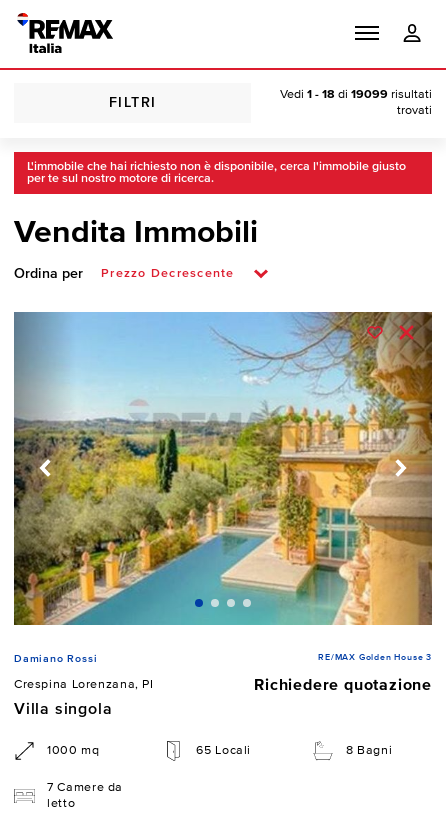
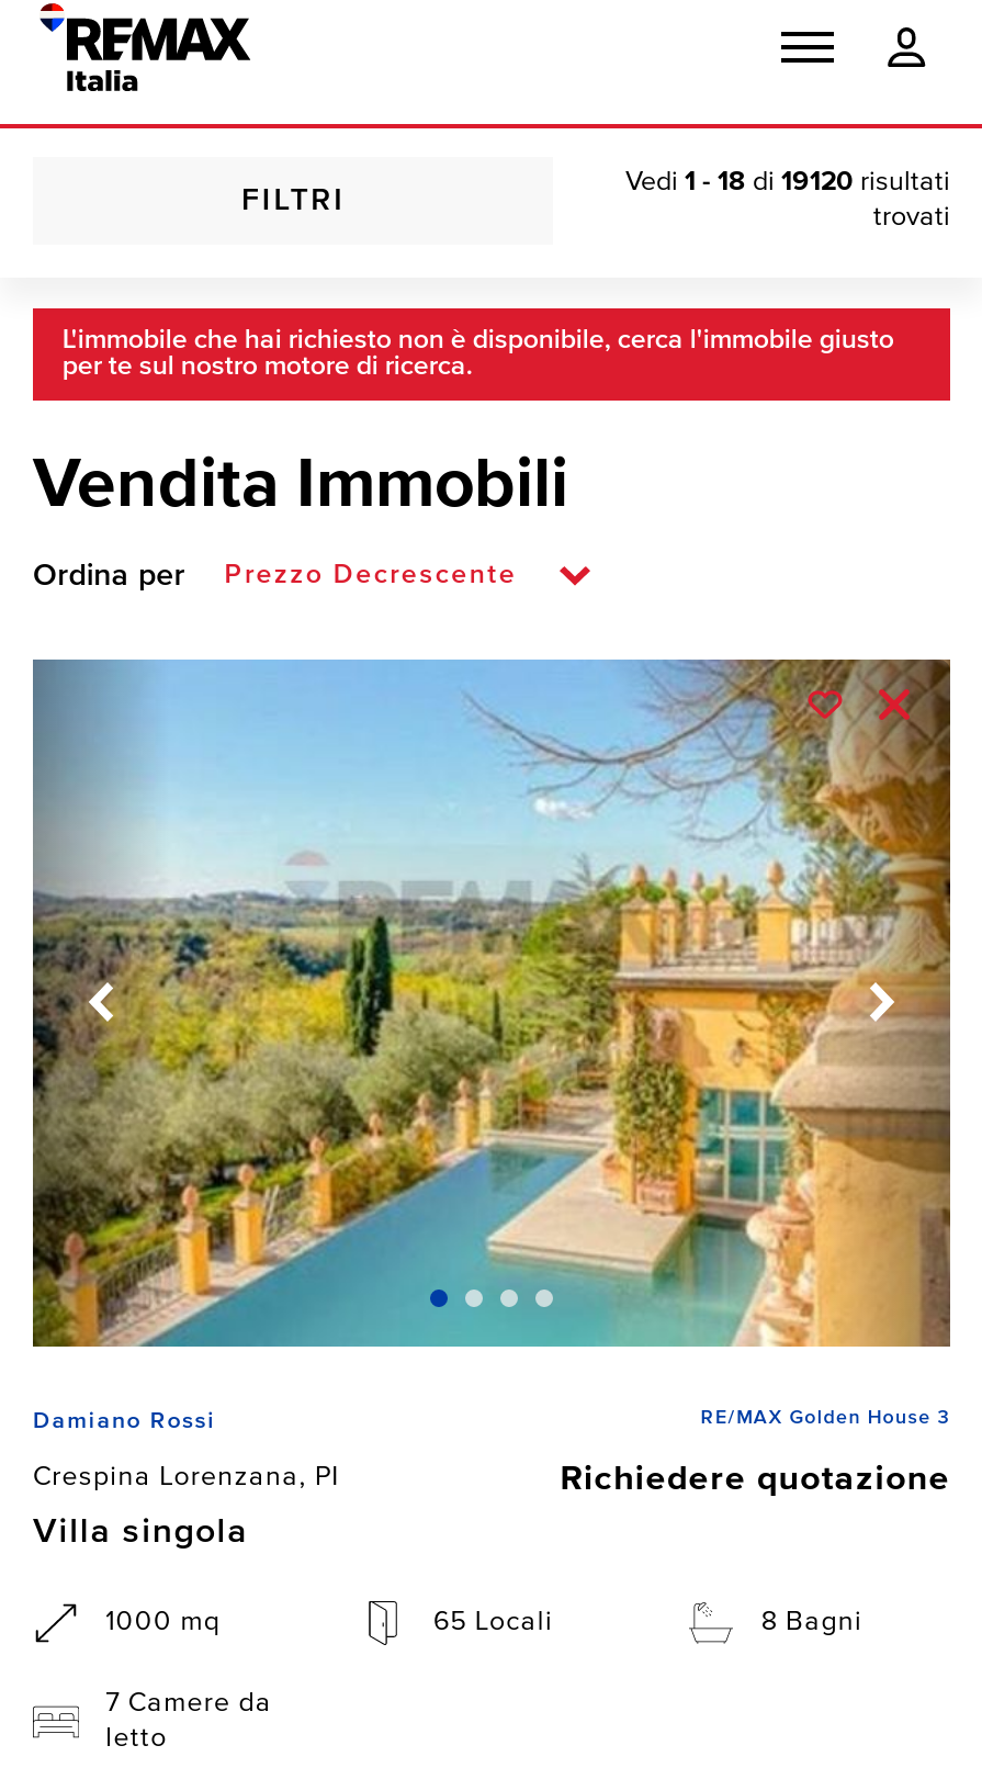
[280,88,432,101] Vedi 1 - 18 di 19099 risultati -> [625,168,950,196] Vedi 1 - 18 di 19120 risultati

